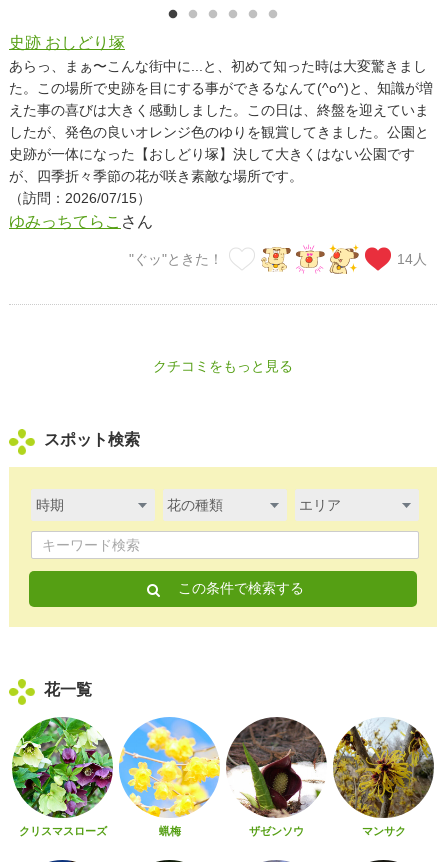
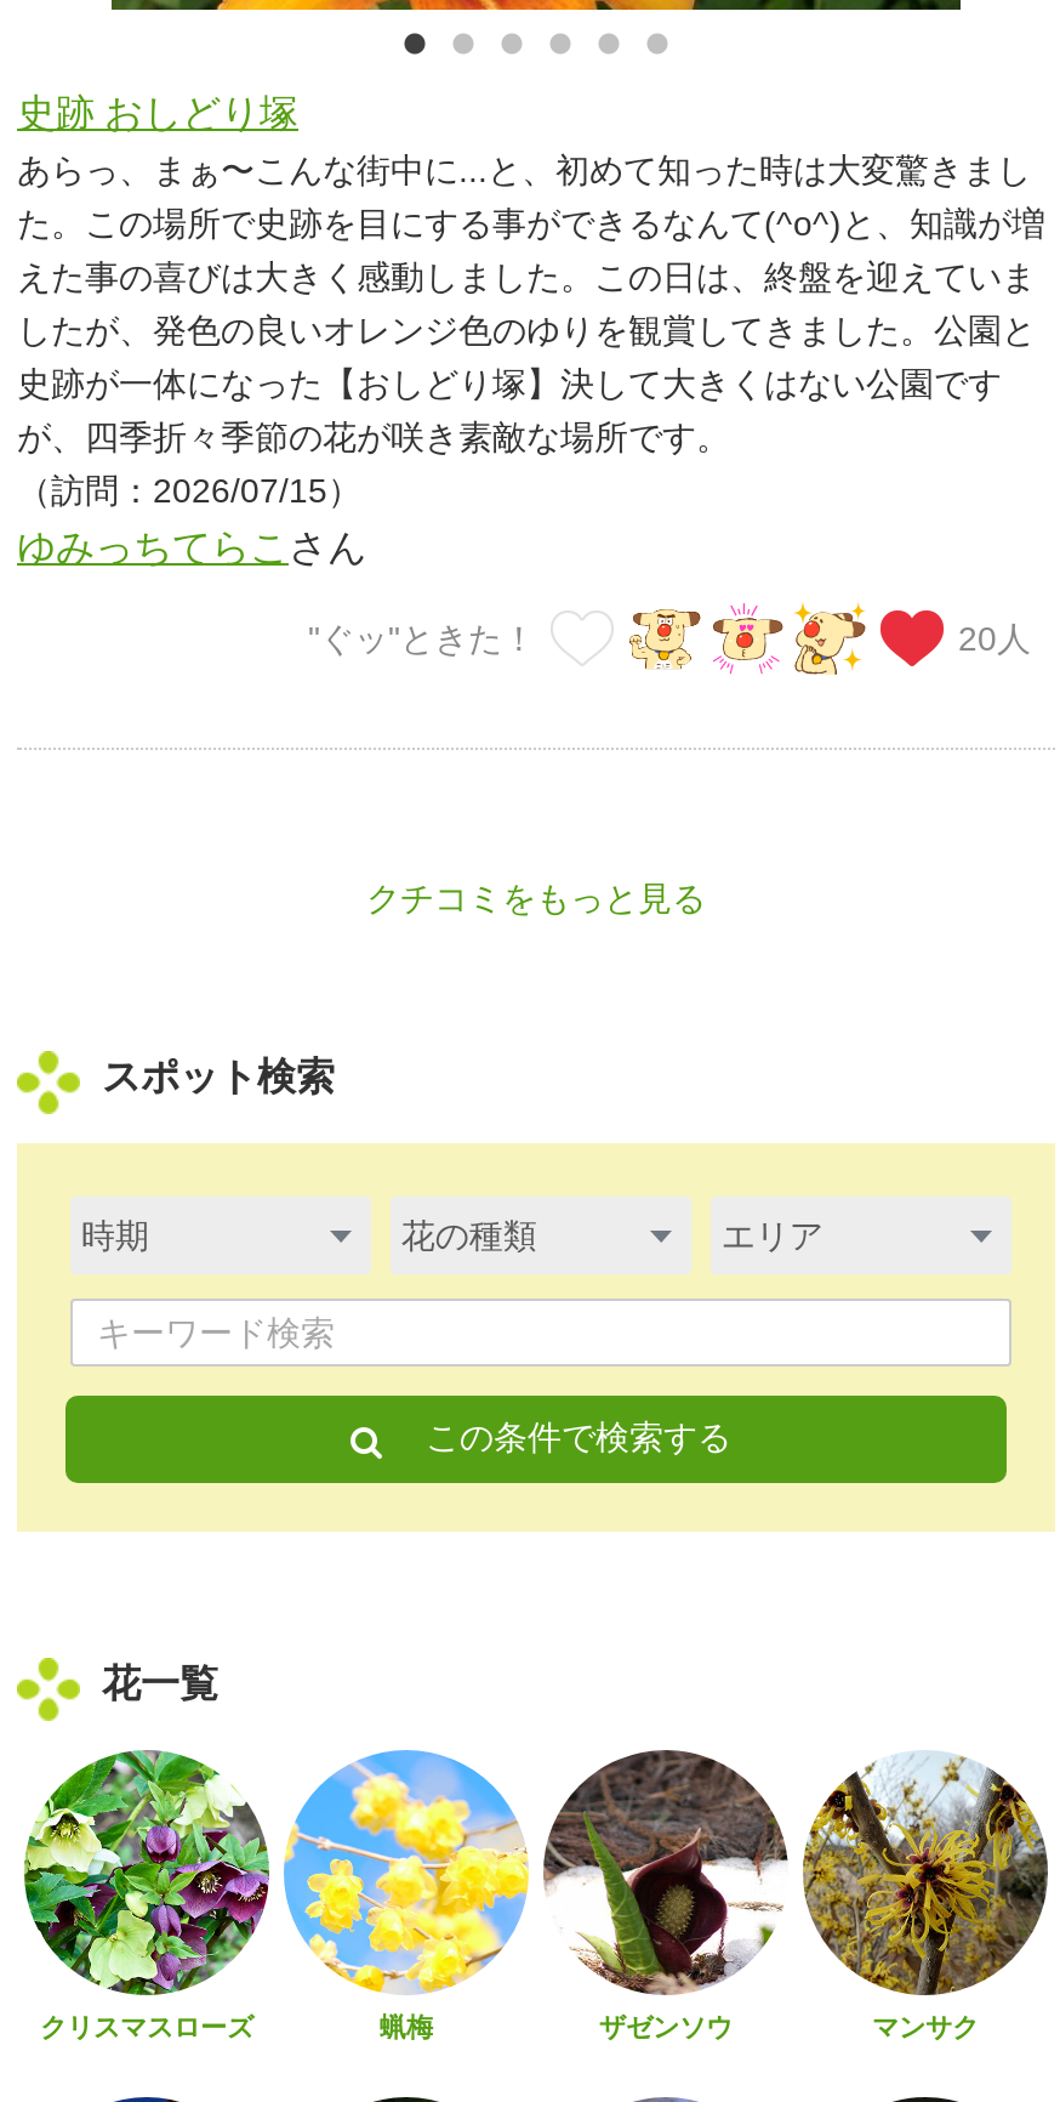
[397,251,427,267] 14人 -> [958,620,1031,659] 20人

